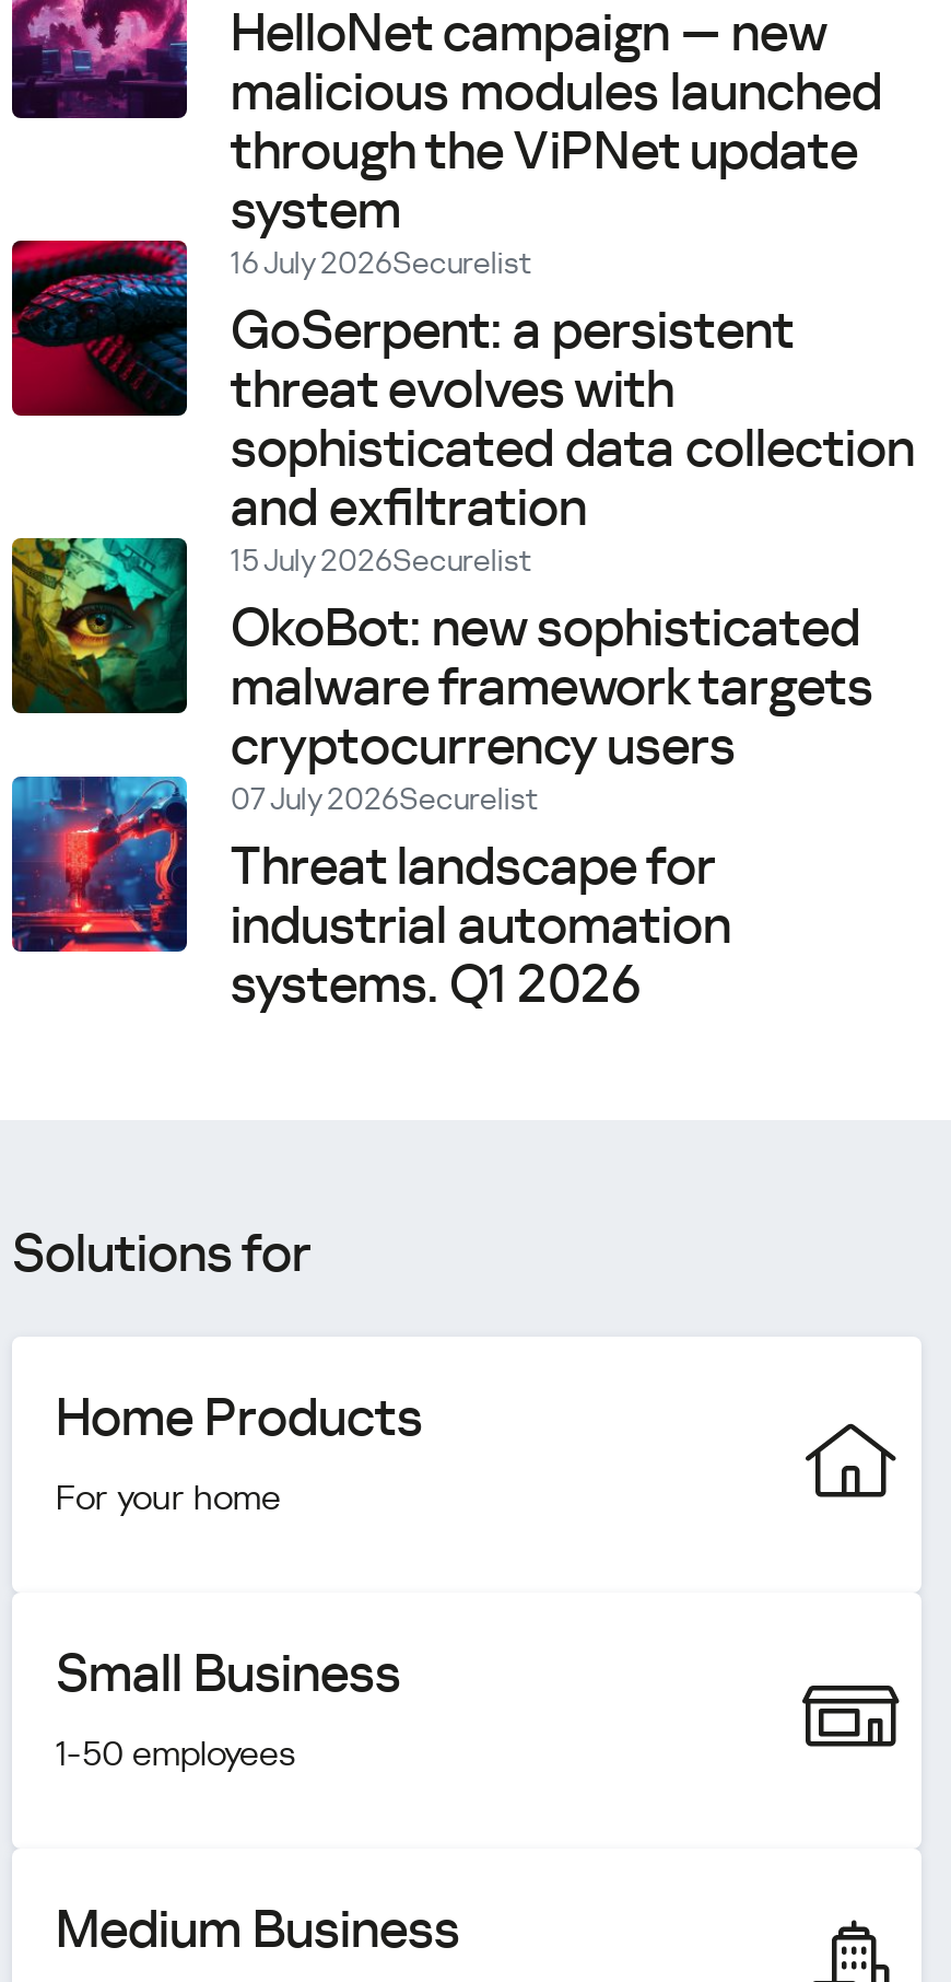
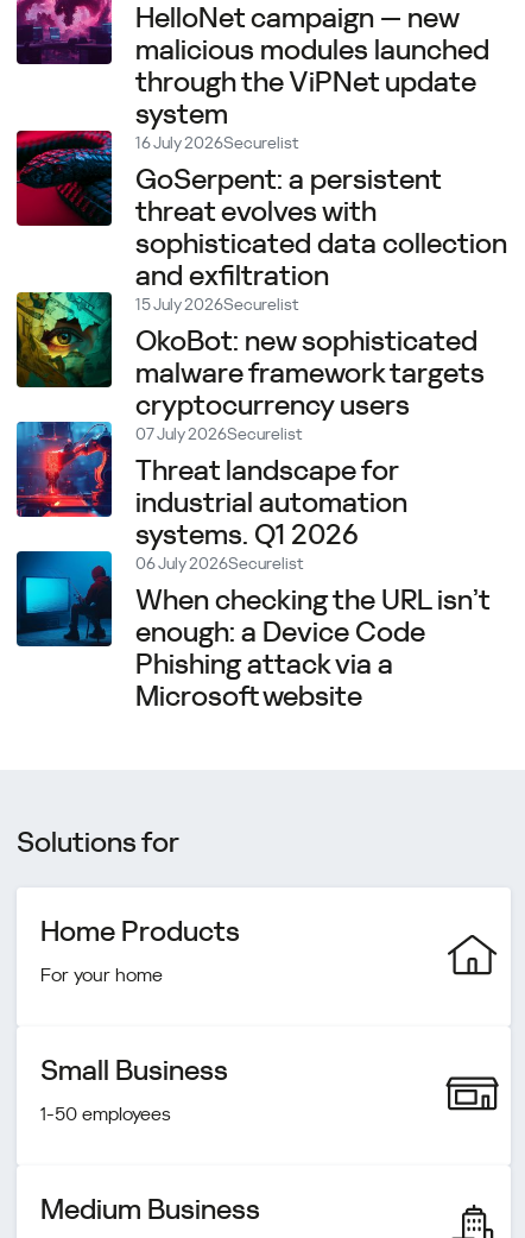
none -> [15,550,489,713] [image] | 06 July 2026Securelist | When checking the URL isn’t | enough: a Device Code | Phishing attack via a | Microsoft website

